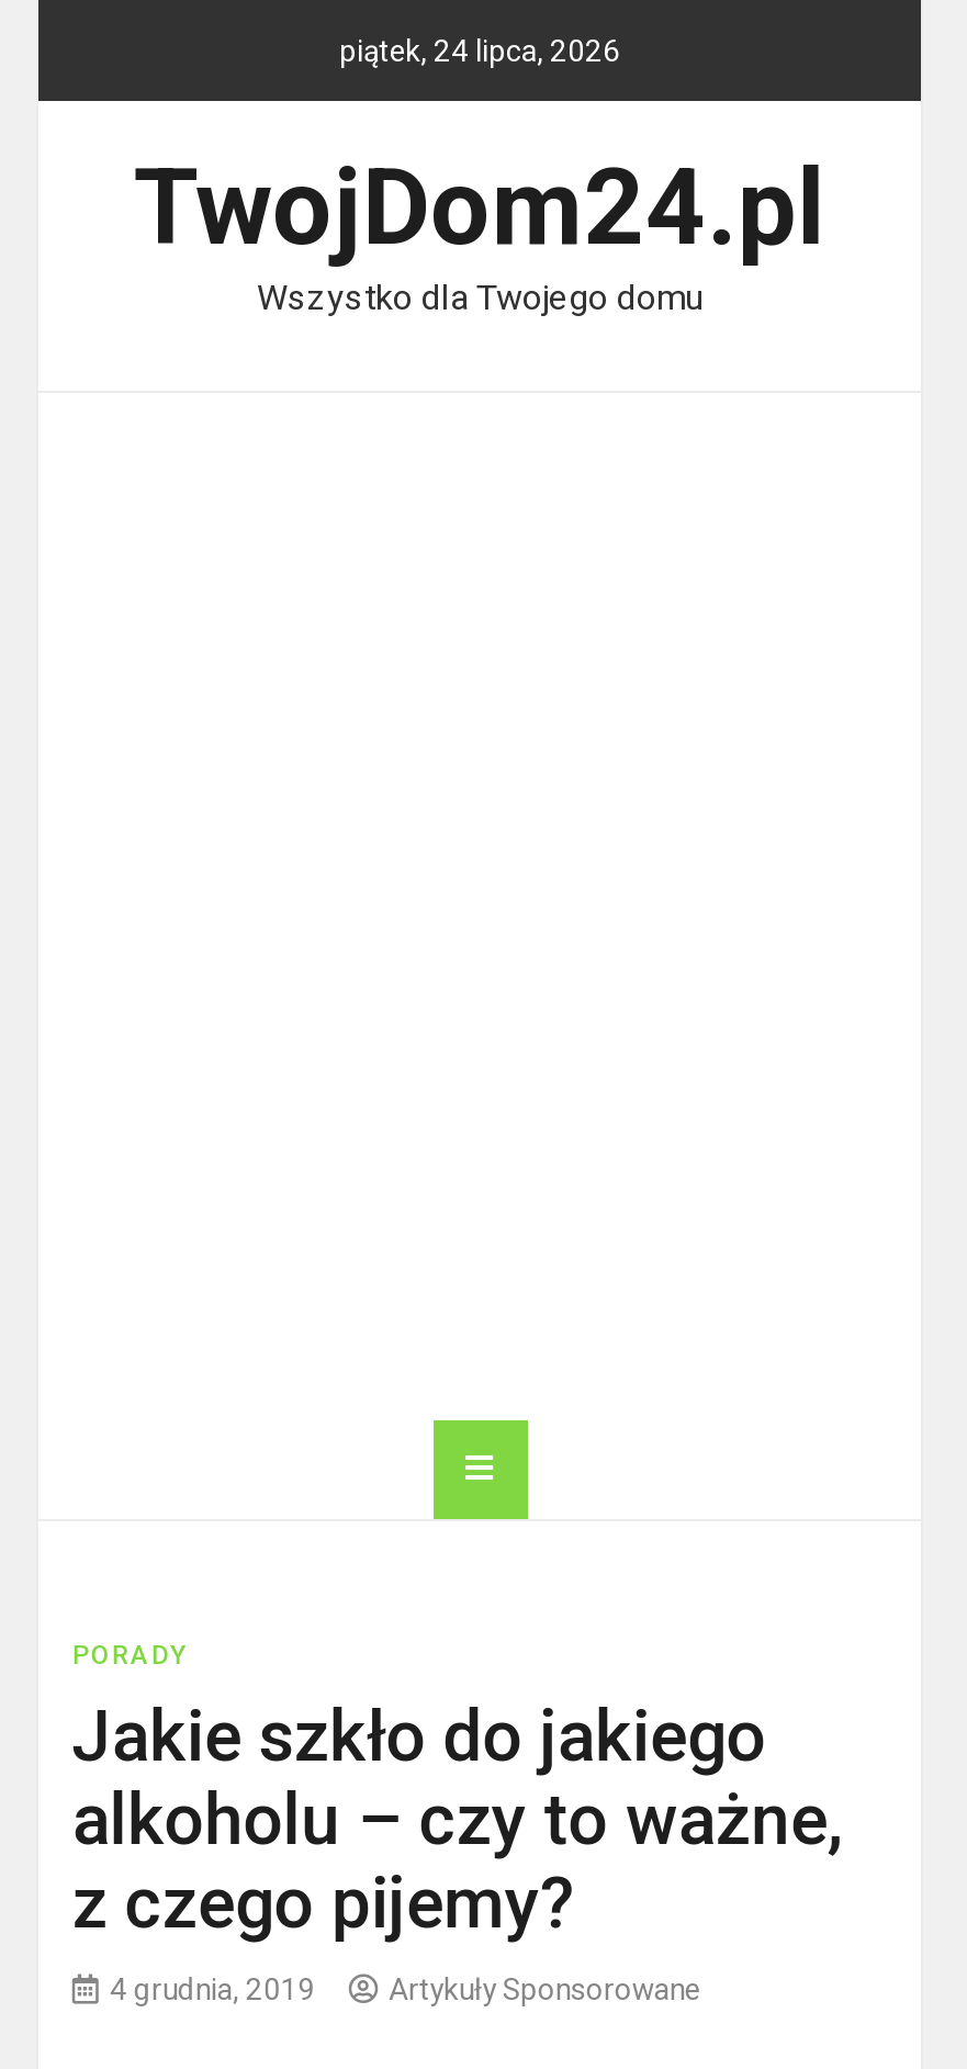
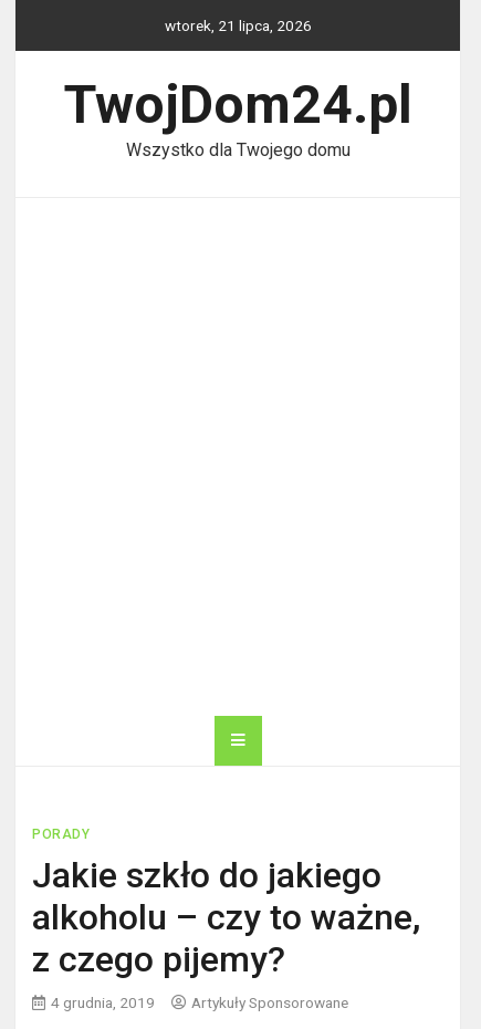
[339,33,620,68] piątek, 24 lipca, 2026 -> [164,17,311,34] wtorek, 21 lipca, 2026

